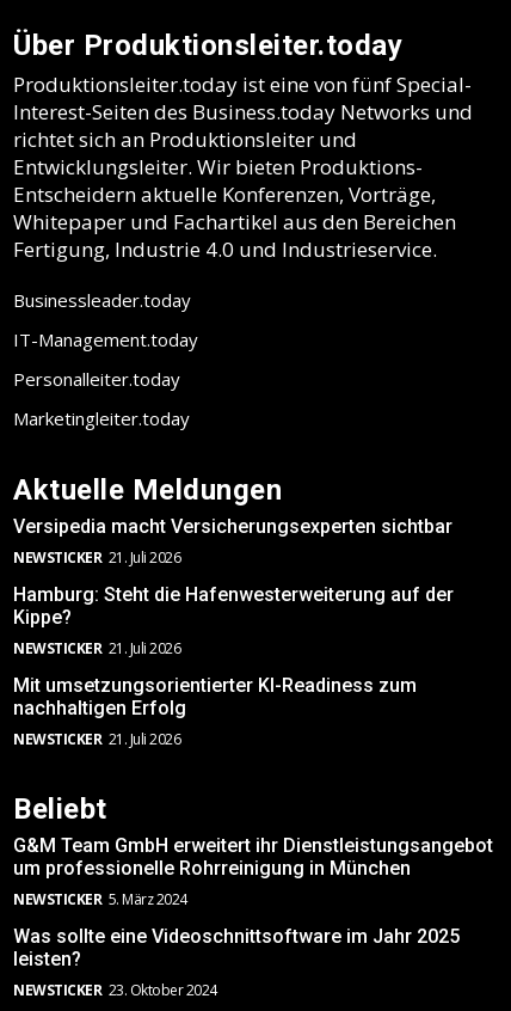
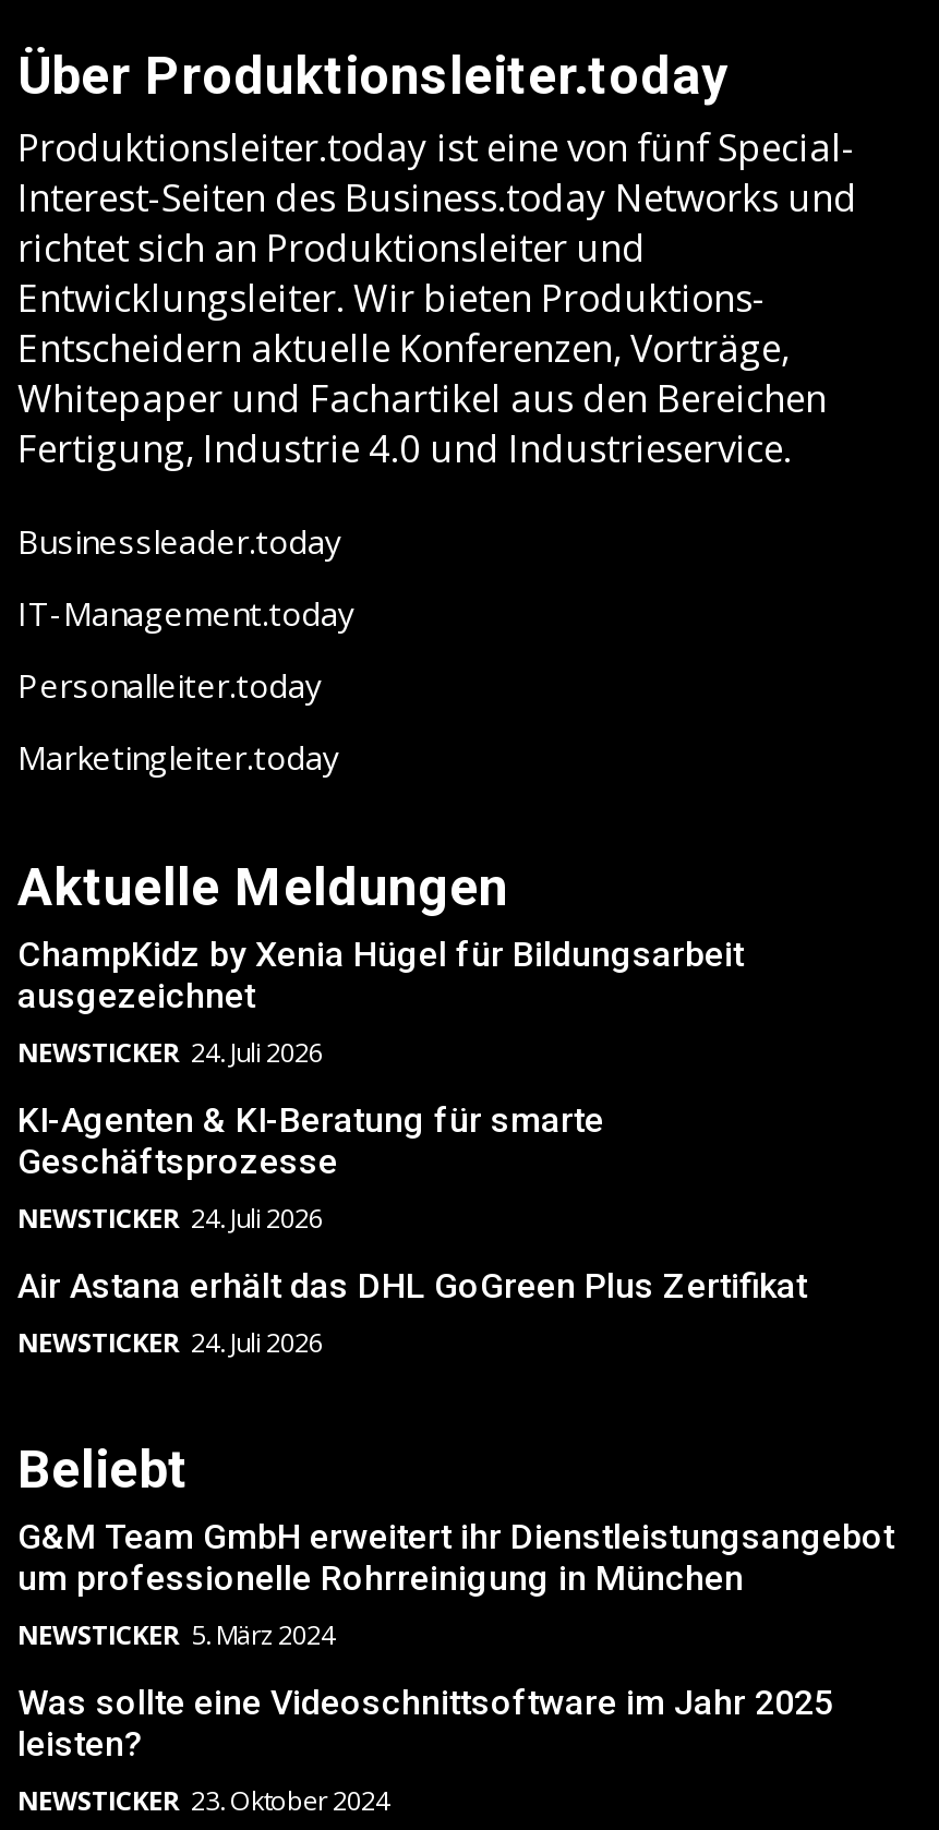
[13,515,452,568] Versipedia macht Versicherungsexperten sichtbar | NEWSTICKER 21. Juli 2026 -> [17,934,744,1072] ChampKidz by Xenia Hügel für Bildungsarbeit | ausgezeichnet | NEWSTICKER 24. Juli 2026
[13,584,454,659] Hamburg: Steht die Hafenwesterweiterung auf der | Kippe? | NEWSTICKER 21. Juli 2026 -> [17,1100,604,1237] KI-Agenten & KI-Beratung für smarte | Geschäftsprozesse | NEWSTICKER 24. Juli 2026
[13,674,417,750] Mit umsetzungsorientierter KI-Readiness zum | nachhaltigen Erfolg | NEWSTICKER 21. Juli 2026 -> [17,1266,807,1362] Air Astana erhält das DHL GoGreen Plus Zertifikat | NEWSTICKER 24. Juli 2026

